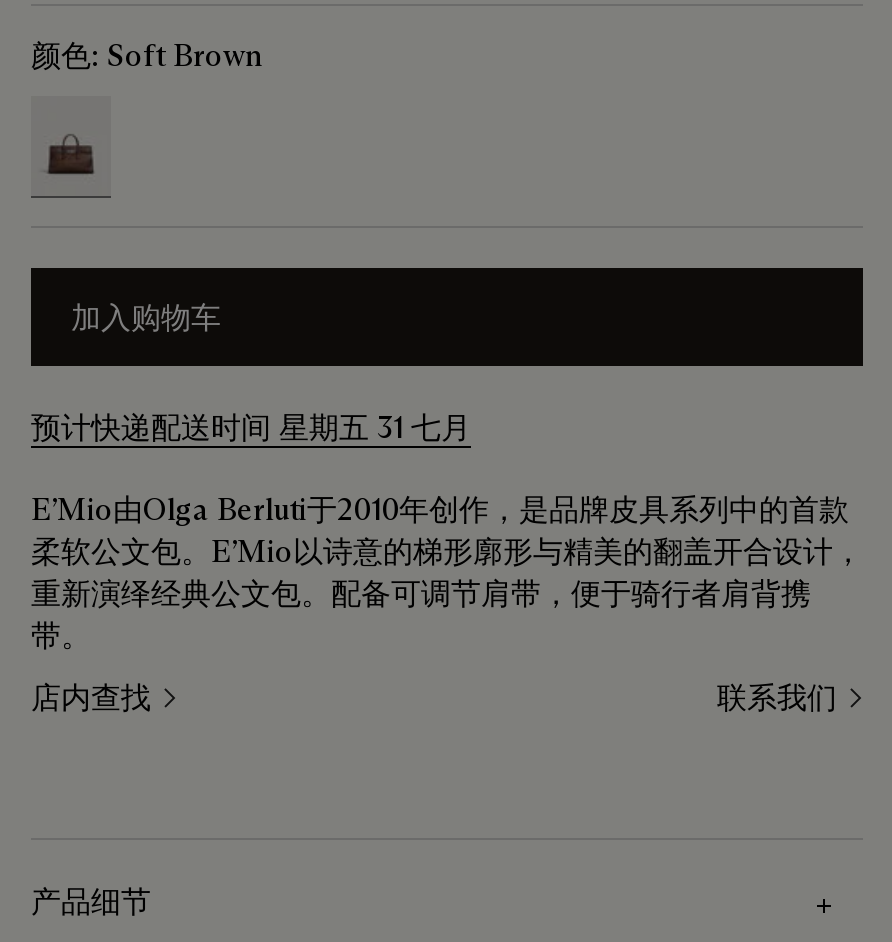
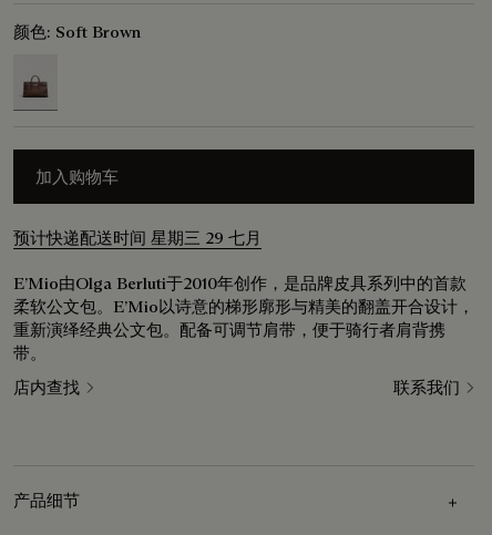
[31,408,471,446] 预计快递配送时间 星期五 31 七月 -> [13,227,262,248] 预计快递配送时间 星期三 29 七月

